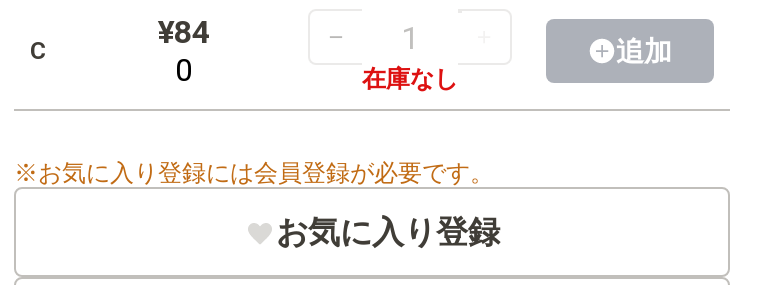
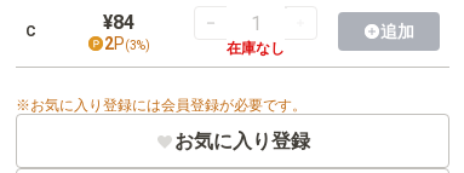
[175,51,193,89] 0 -> [104,34,150,53] 2P(3%)

